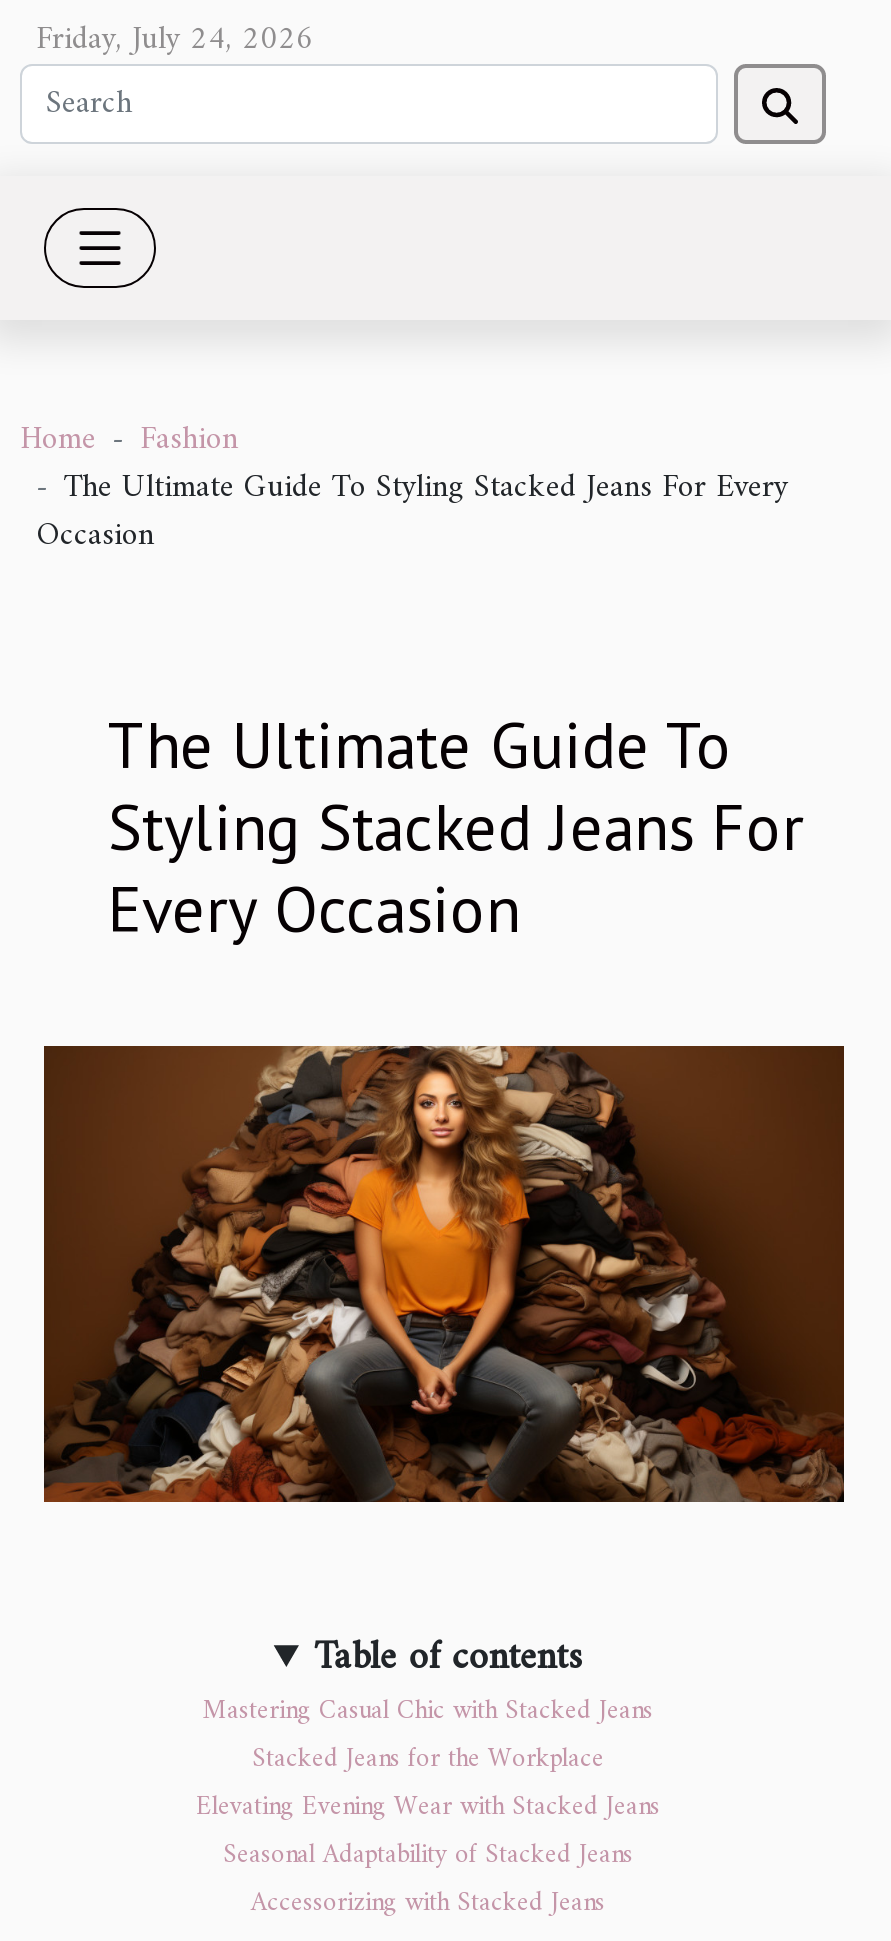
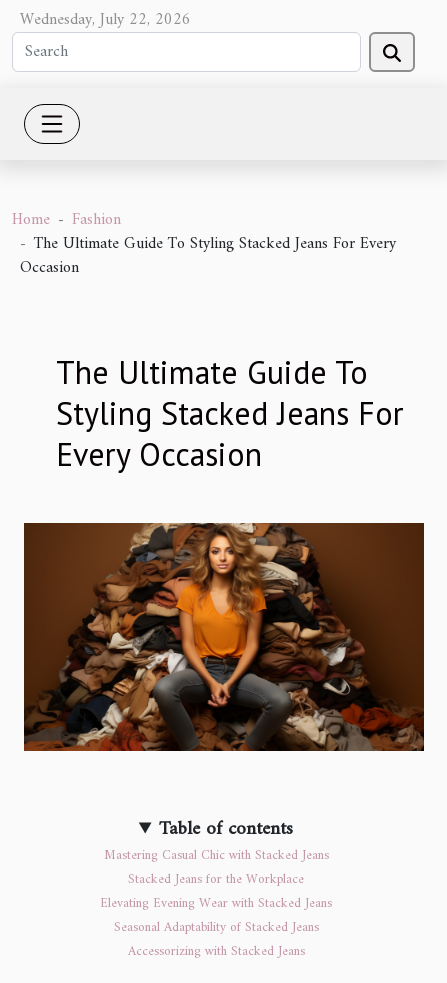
[36,12,314,68] Friday, July 24, 2026 -> [20,6,191,34] Wednesday, July 22, 2026

